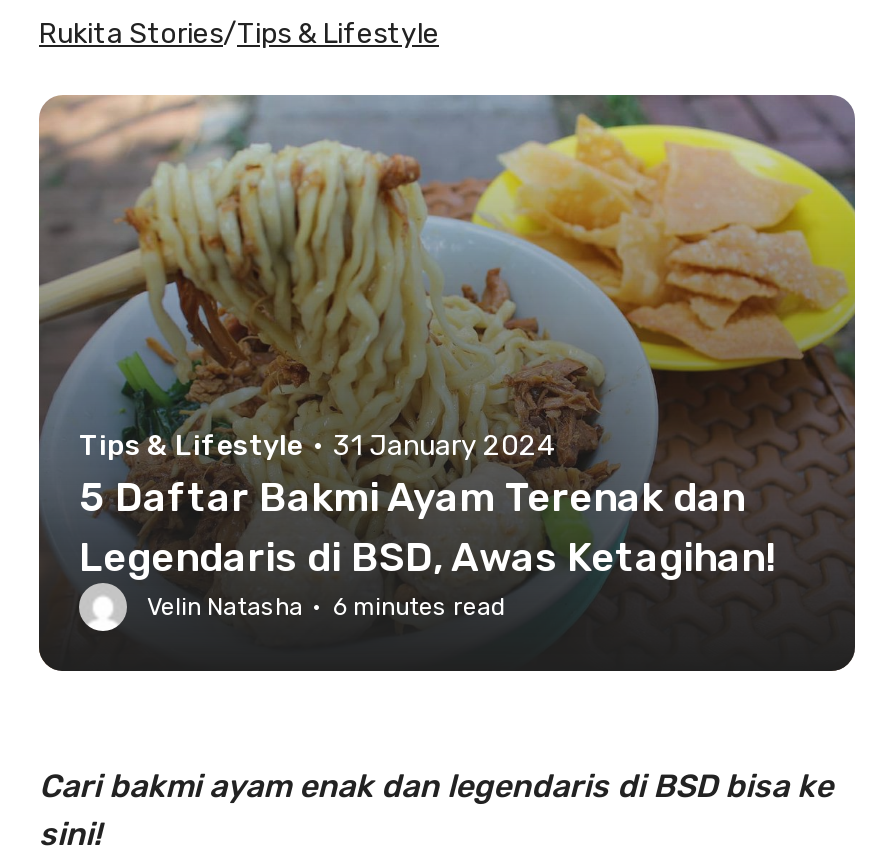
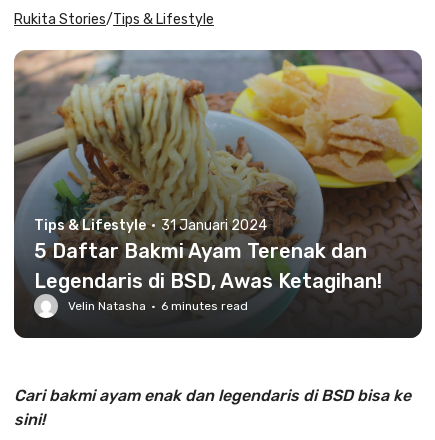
[79,429,555,463] Tips & Lifestyle · 31 January 2024 -> [34,217,267,234] Tips & Lifestyle · 31 Januari 2024

